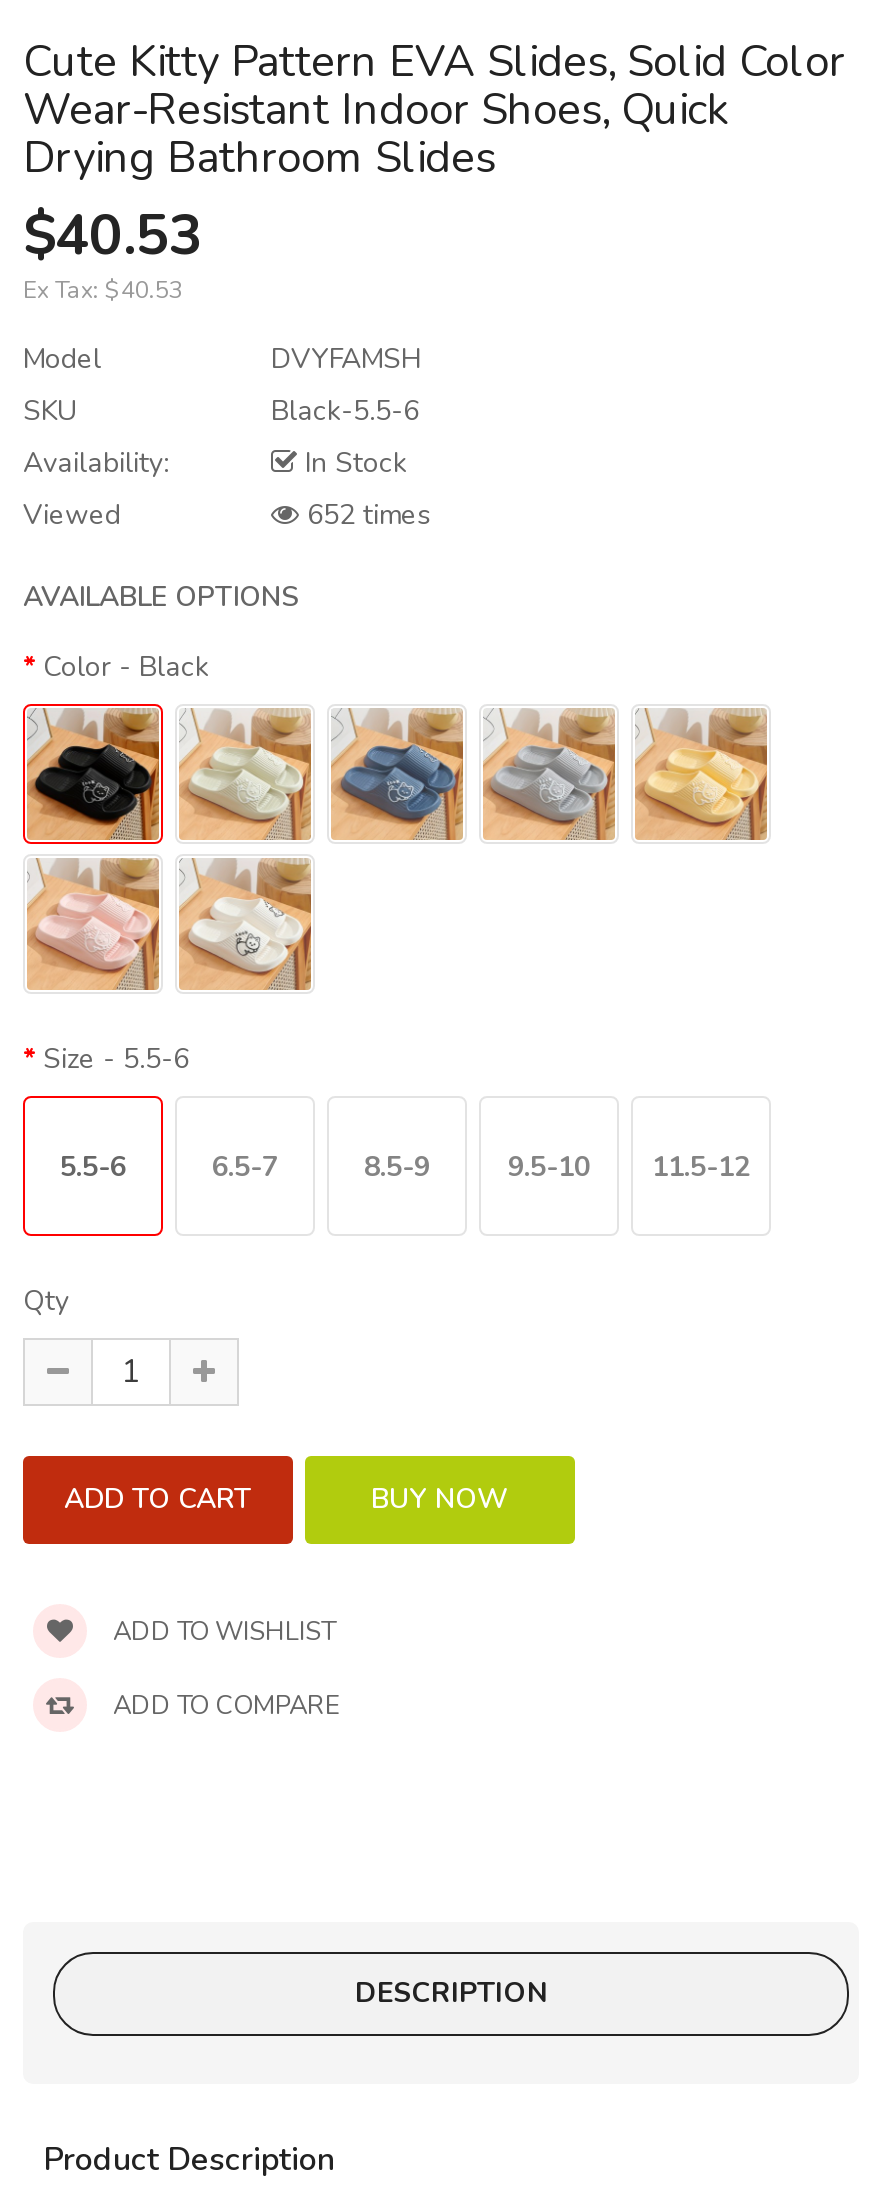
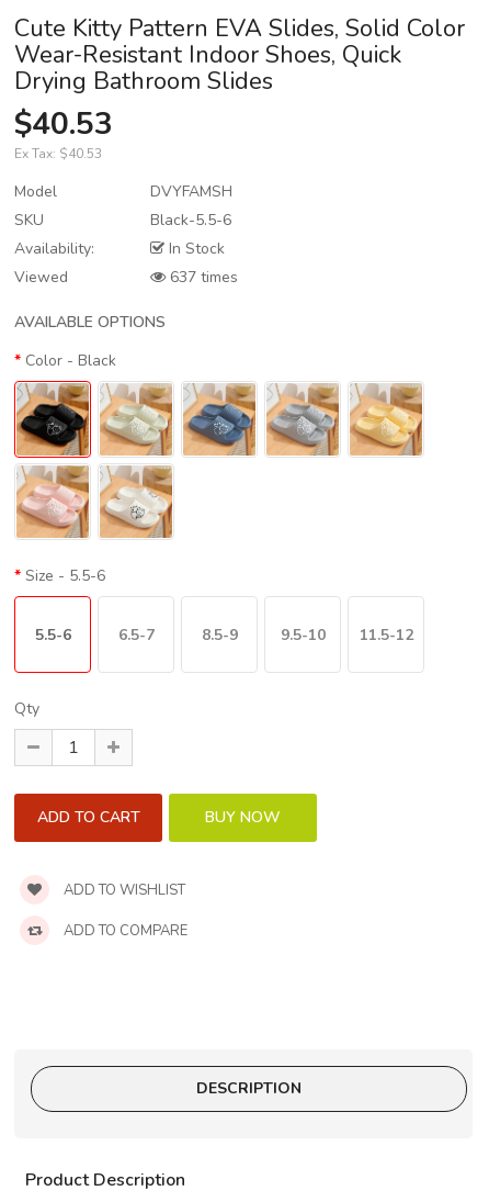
[299,497,431,535] 652 times -> [166,267,238,288] 637 times

